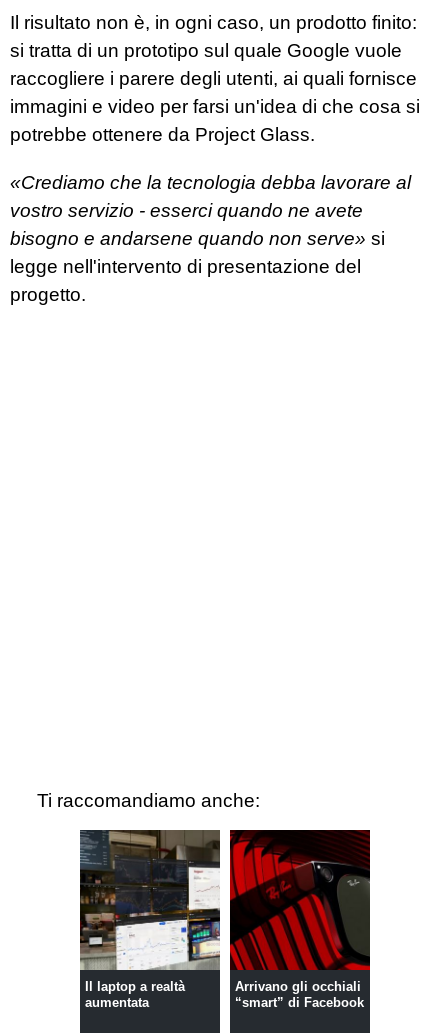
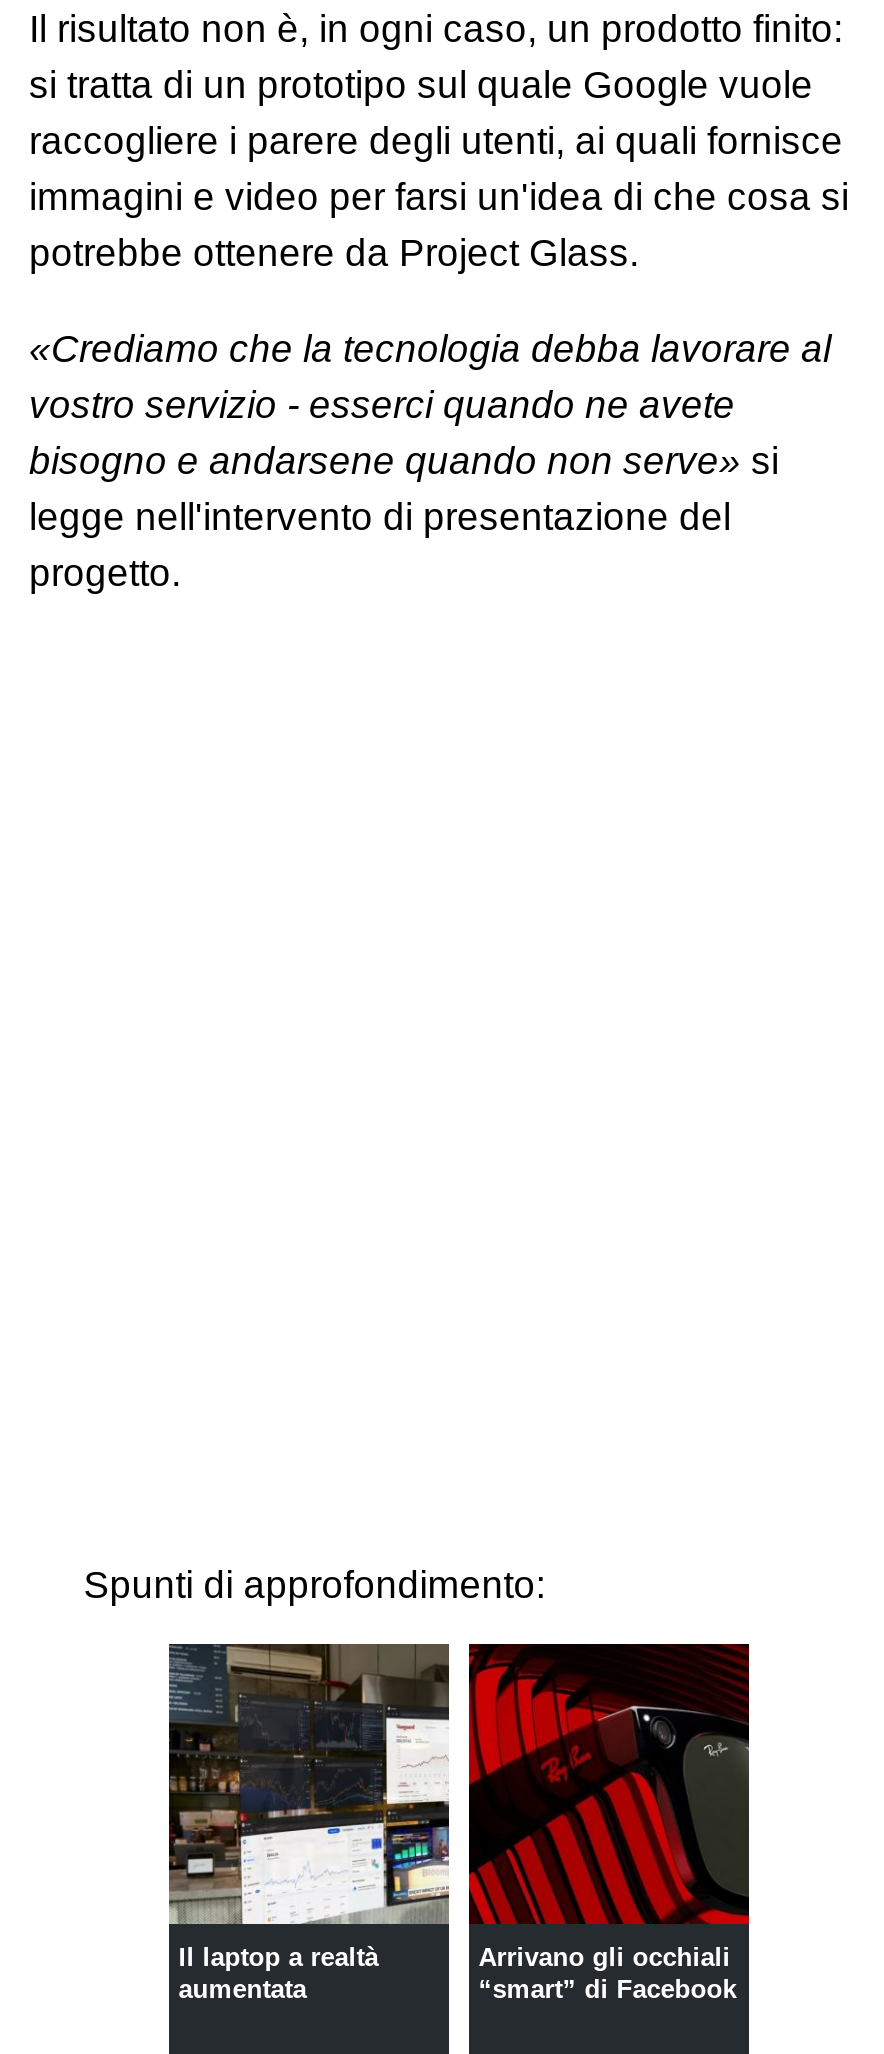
[37,790,260,811] Ti raccomandiamo anche: -> [83,1564,545,1606] Spunti di approfondimento:

